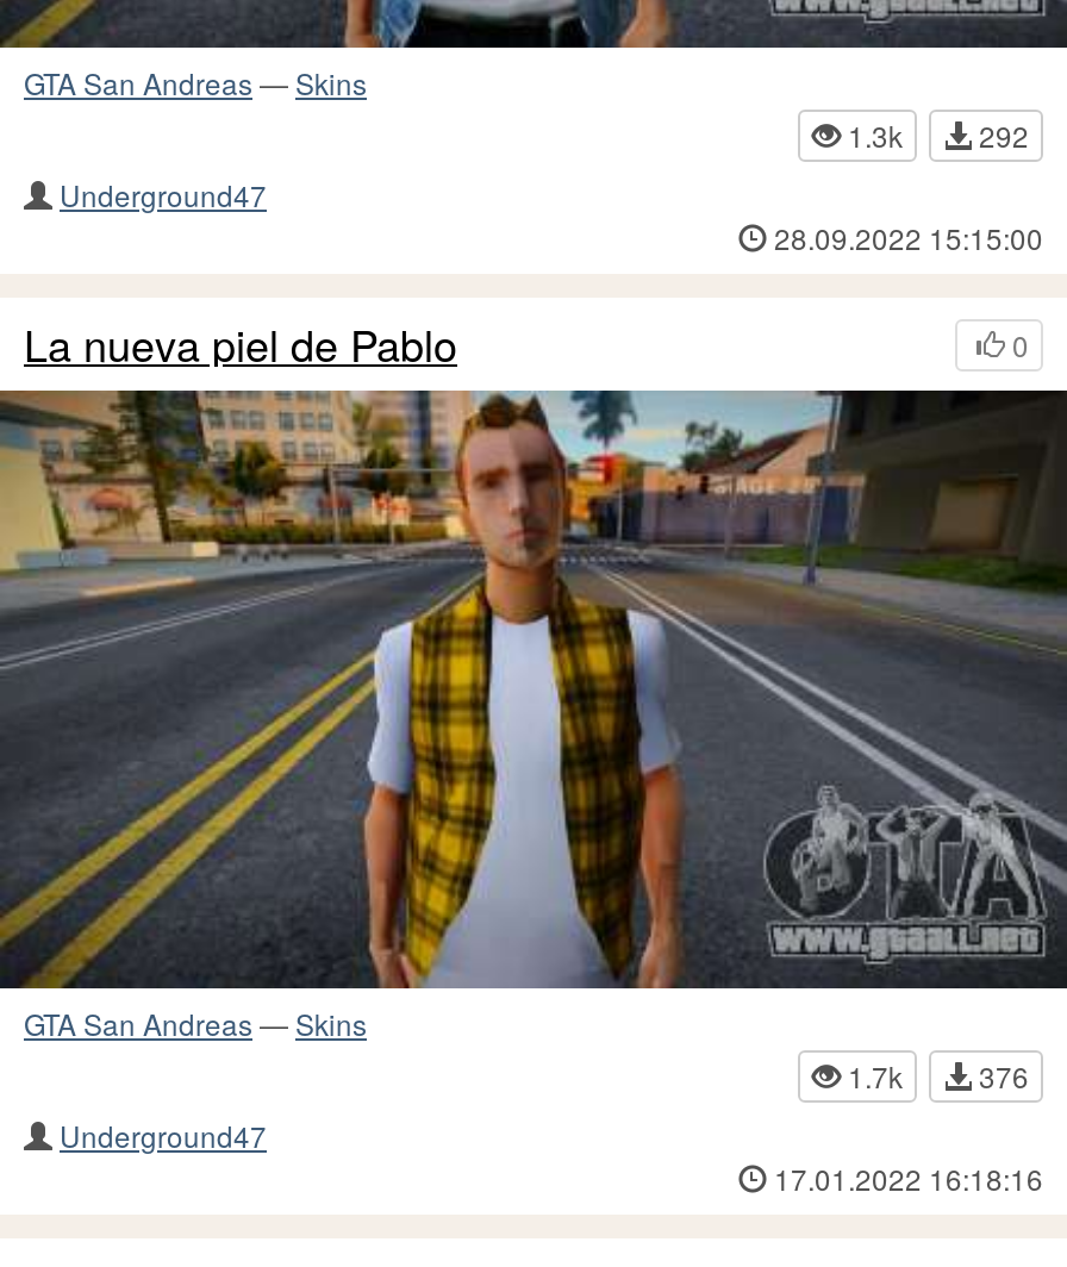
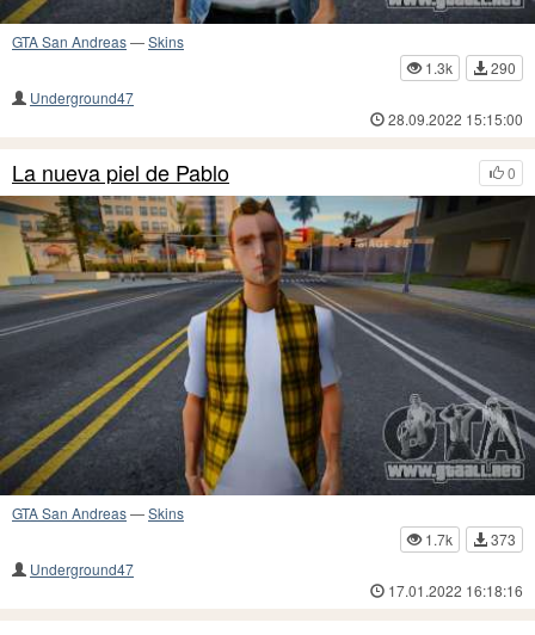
[848,114,1029,154] 1.3k 292 -> [425,57,516,77] 1.3k 290
[848,1056,1029,1096] 1.7k 376 -> [425,529,516,549] 1.7k 373

